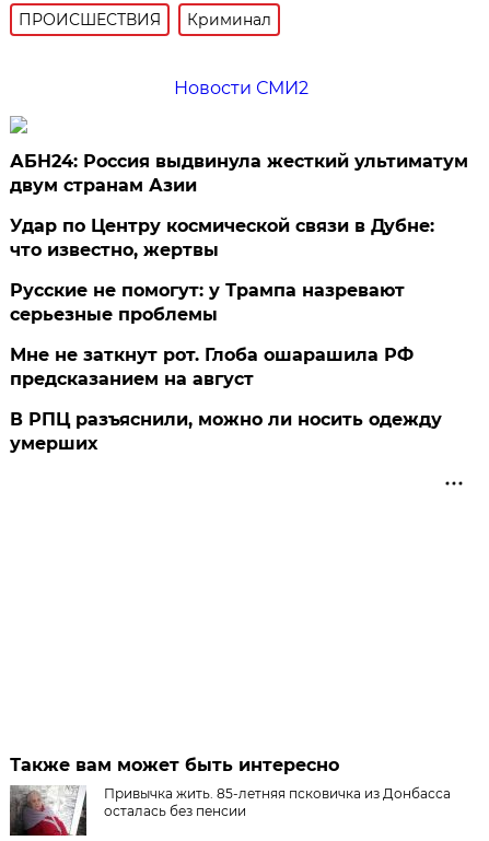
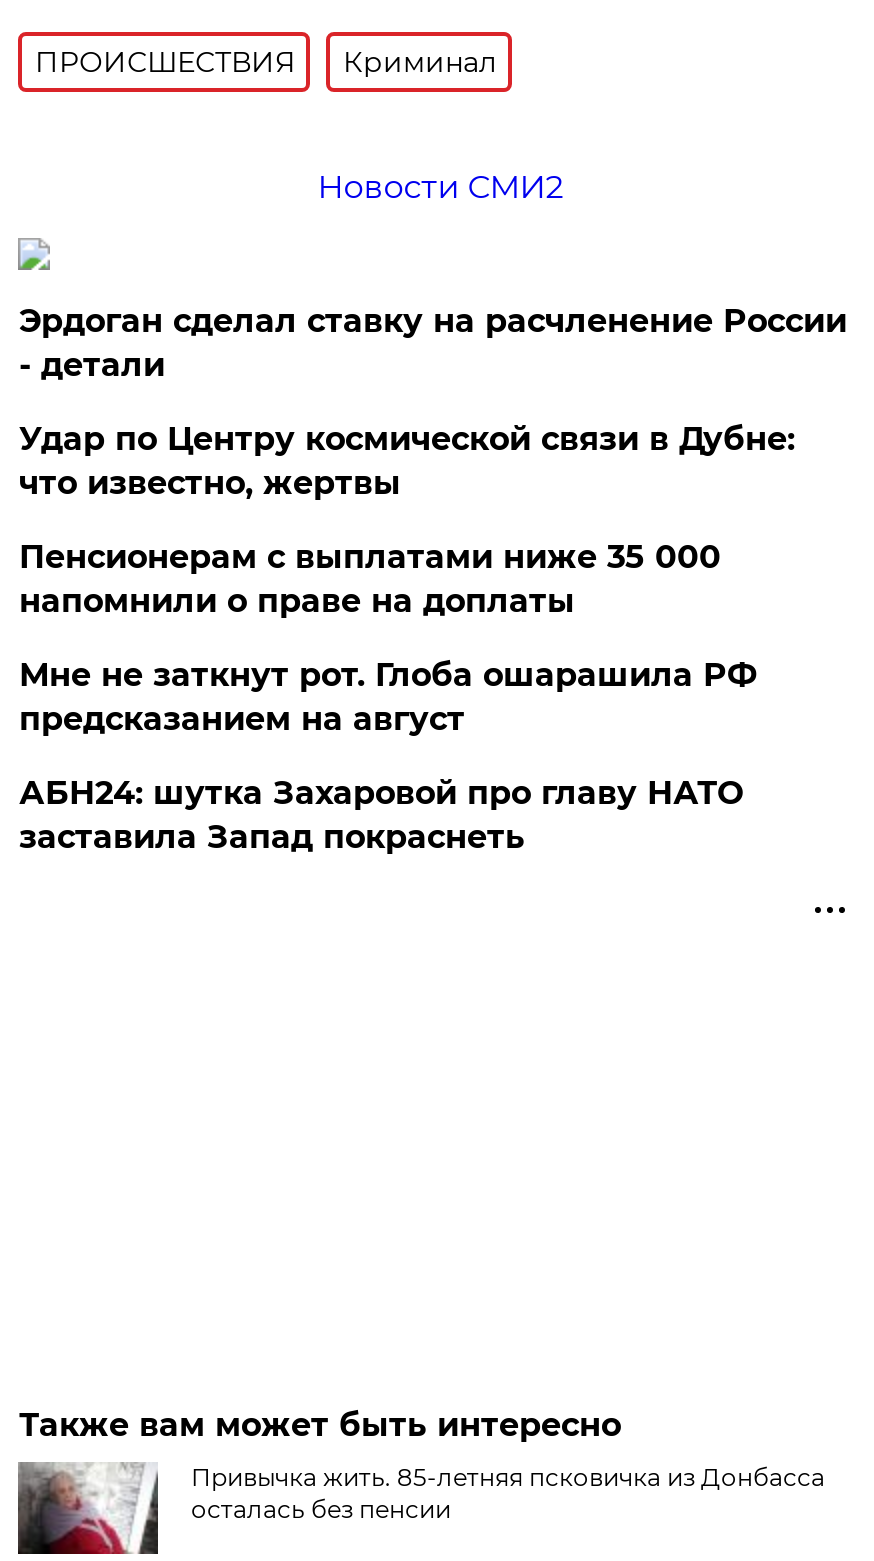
[10,151,469,196] АБН24: Россия выдвинула жесткий ультиматум | двум странам Азии -> [19,302,847,384] Эрдоган сделал ставку на расчленение России | - детали
[10,280,405,325] Русские не помогут: у Трампа назревают | серьезные проблемы -> [19,538,721,620] Пенсионерам с выплатами ниже 35 000 | напомнили о праве на доплаты
[10,409,442,454] В РПЦ разъяснили, можно ли носить одежду | умерших -> [19,774,743,856] АБН24: шутка Захаровой про главу НАТО | заставила Запад покраснеть

